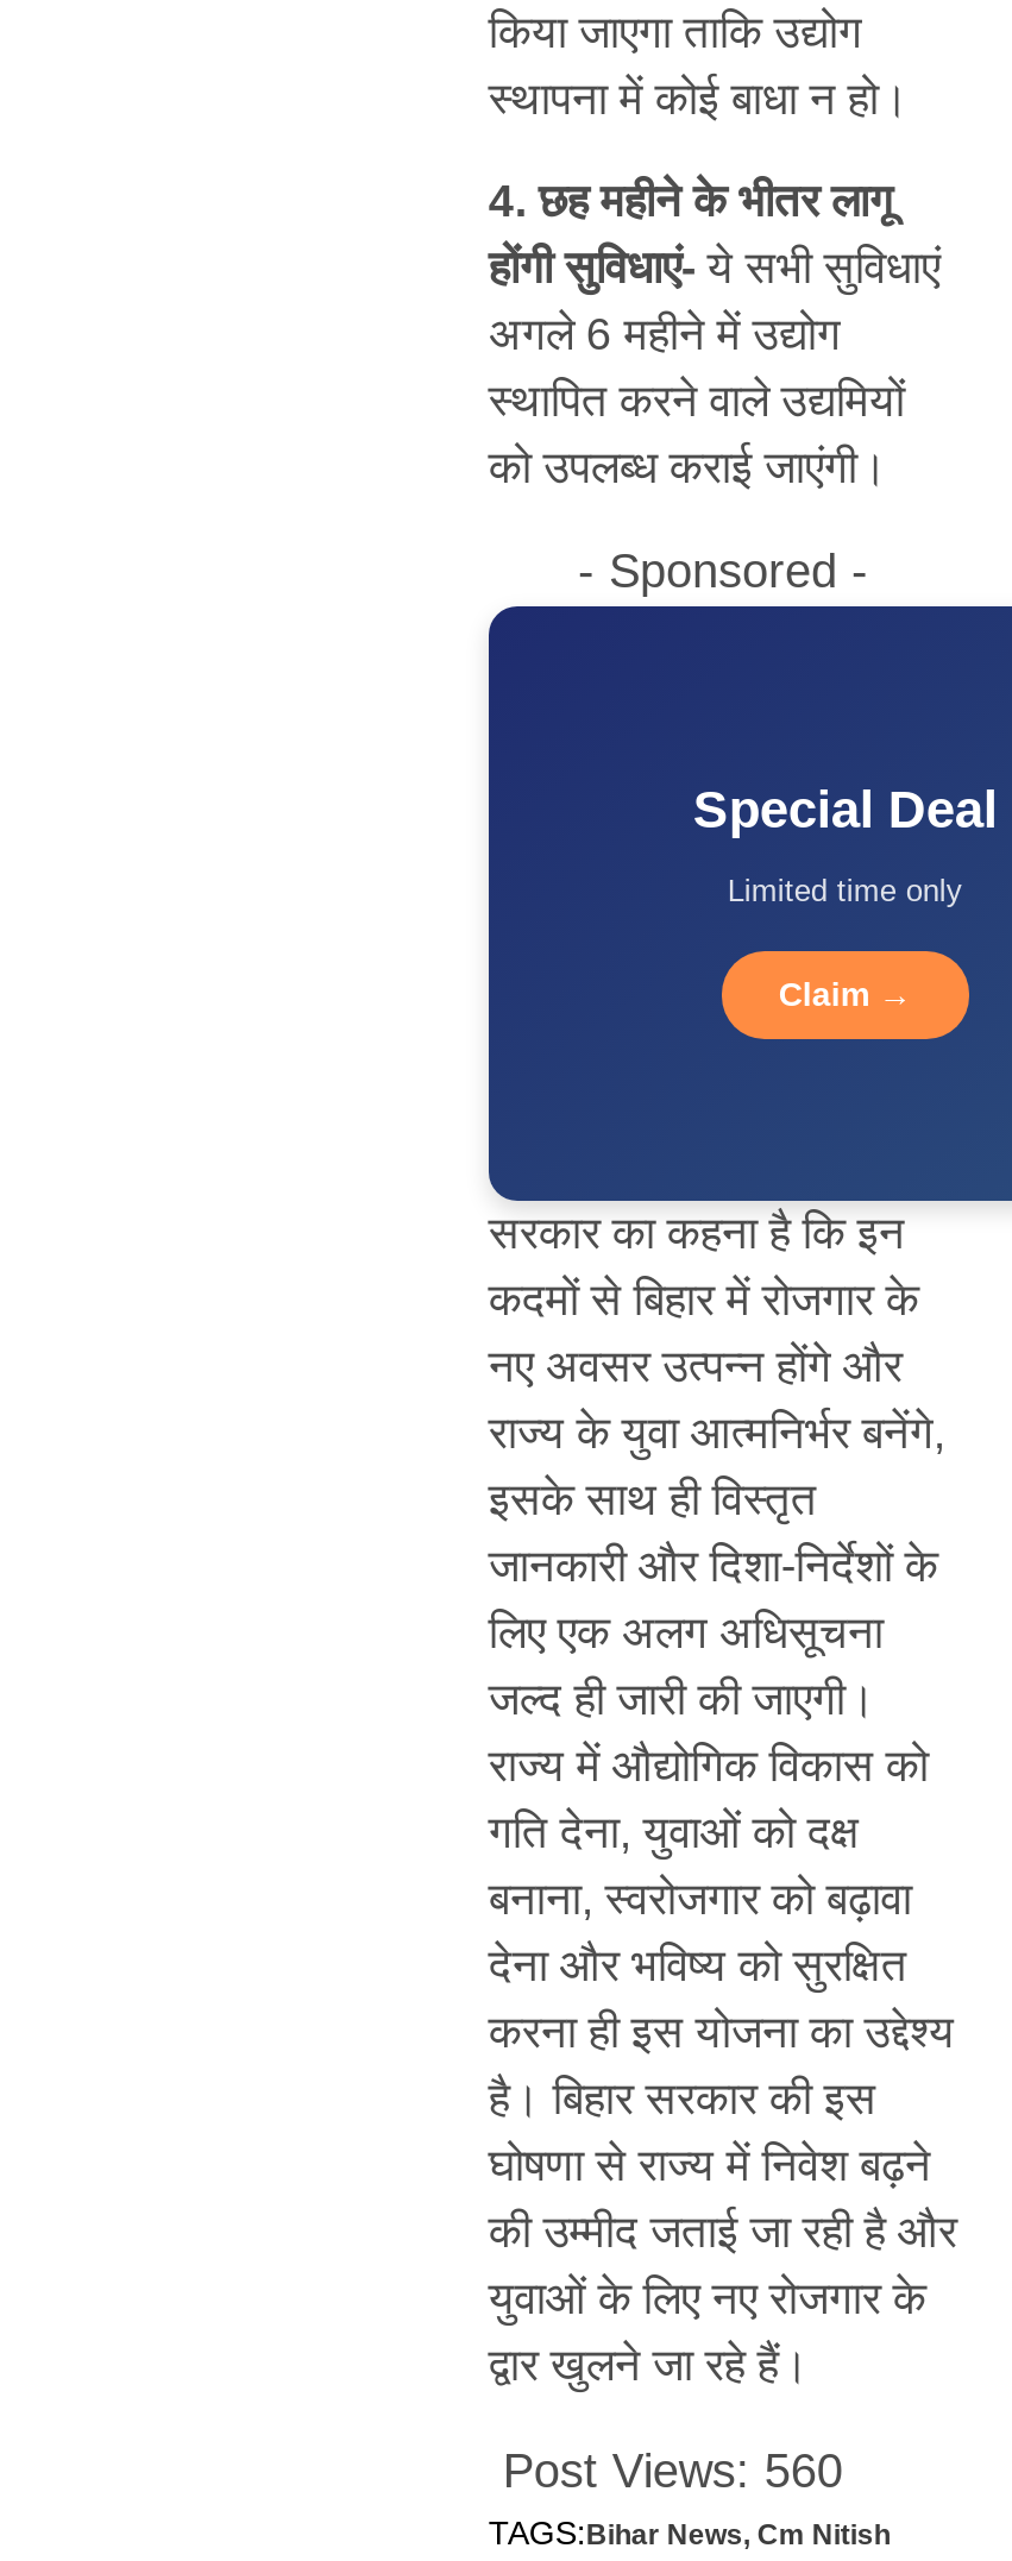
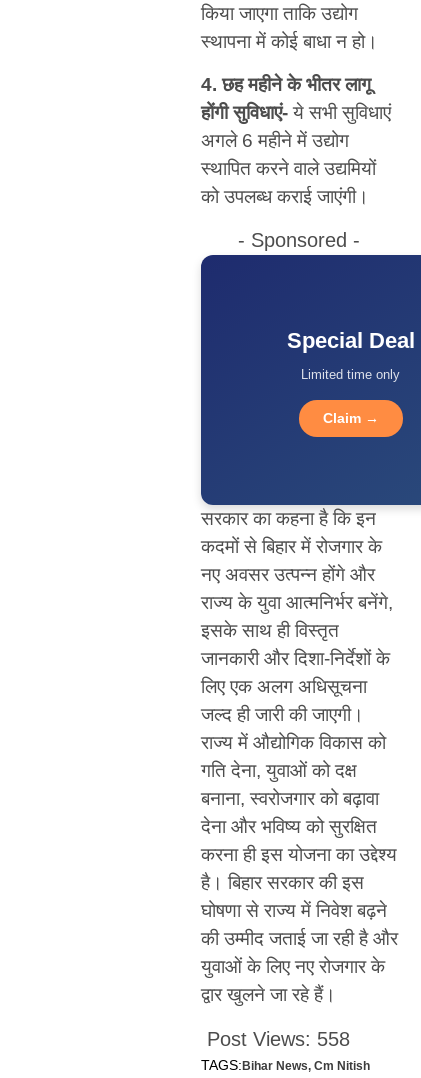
[503,2444,843,2496] Post Views: 560 -> [207,1028,350,1050] Post Views: 558

